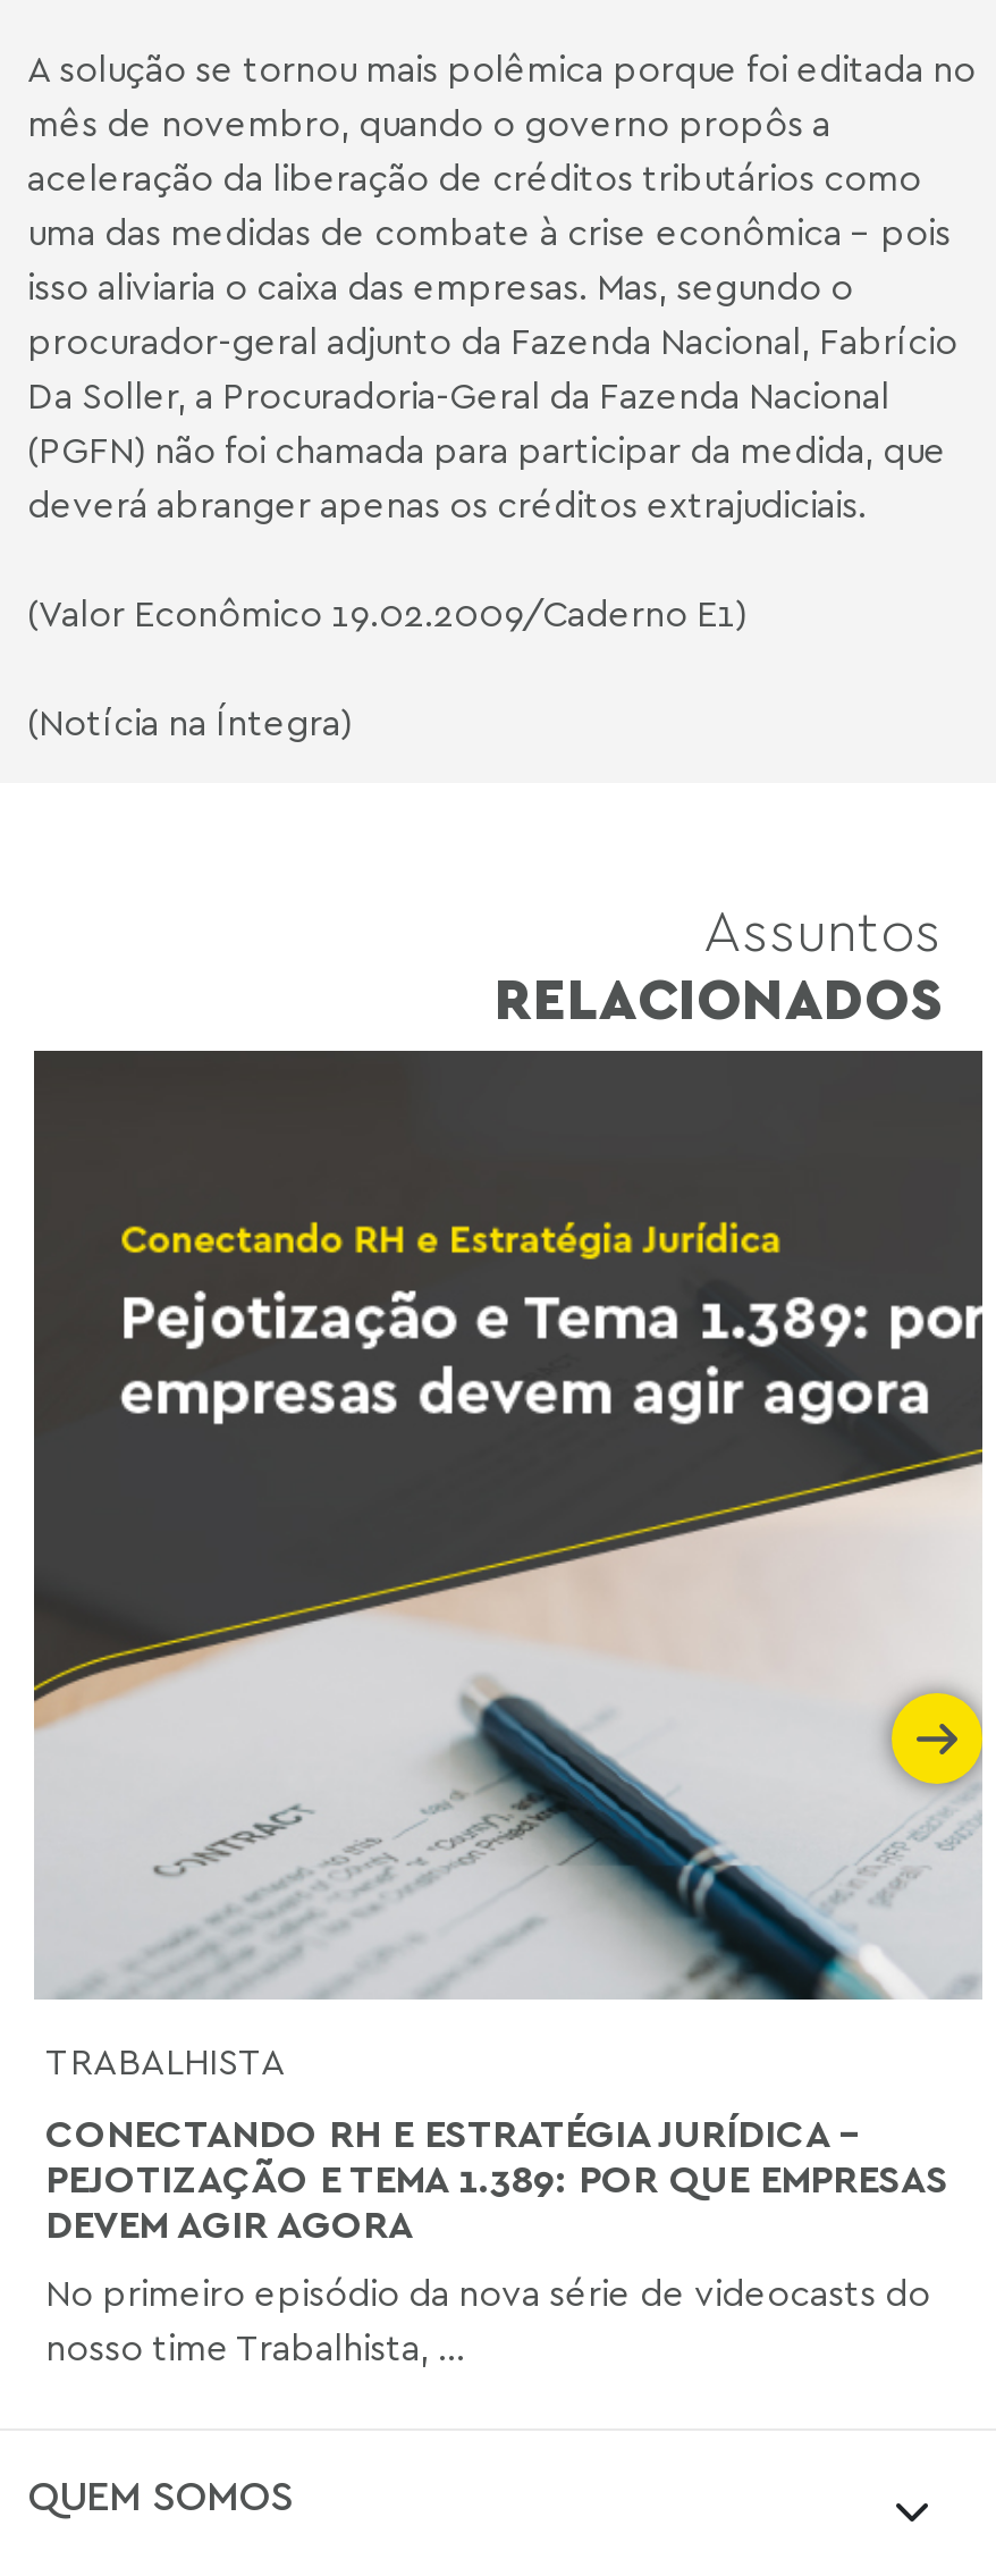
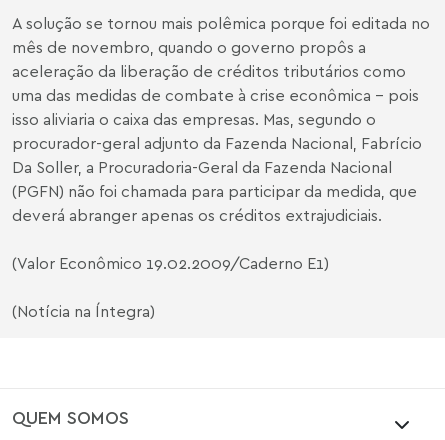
[495,894,942,1033] Assuntos | RELACIONADOS -> none
[32,1049,985,2368] [image] | TRABALHISTA | CONECTANDO RH E ESTRATÉGIA JURÍDICA - | PEJOTIZAÇÃO E TEMA 1.389: POR QUE EMPRESAS | DEVEM AGIR AGORA | No primeiro episódio da nova série de videocasts do | nosso time Trabalhista, ... -> none

